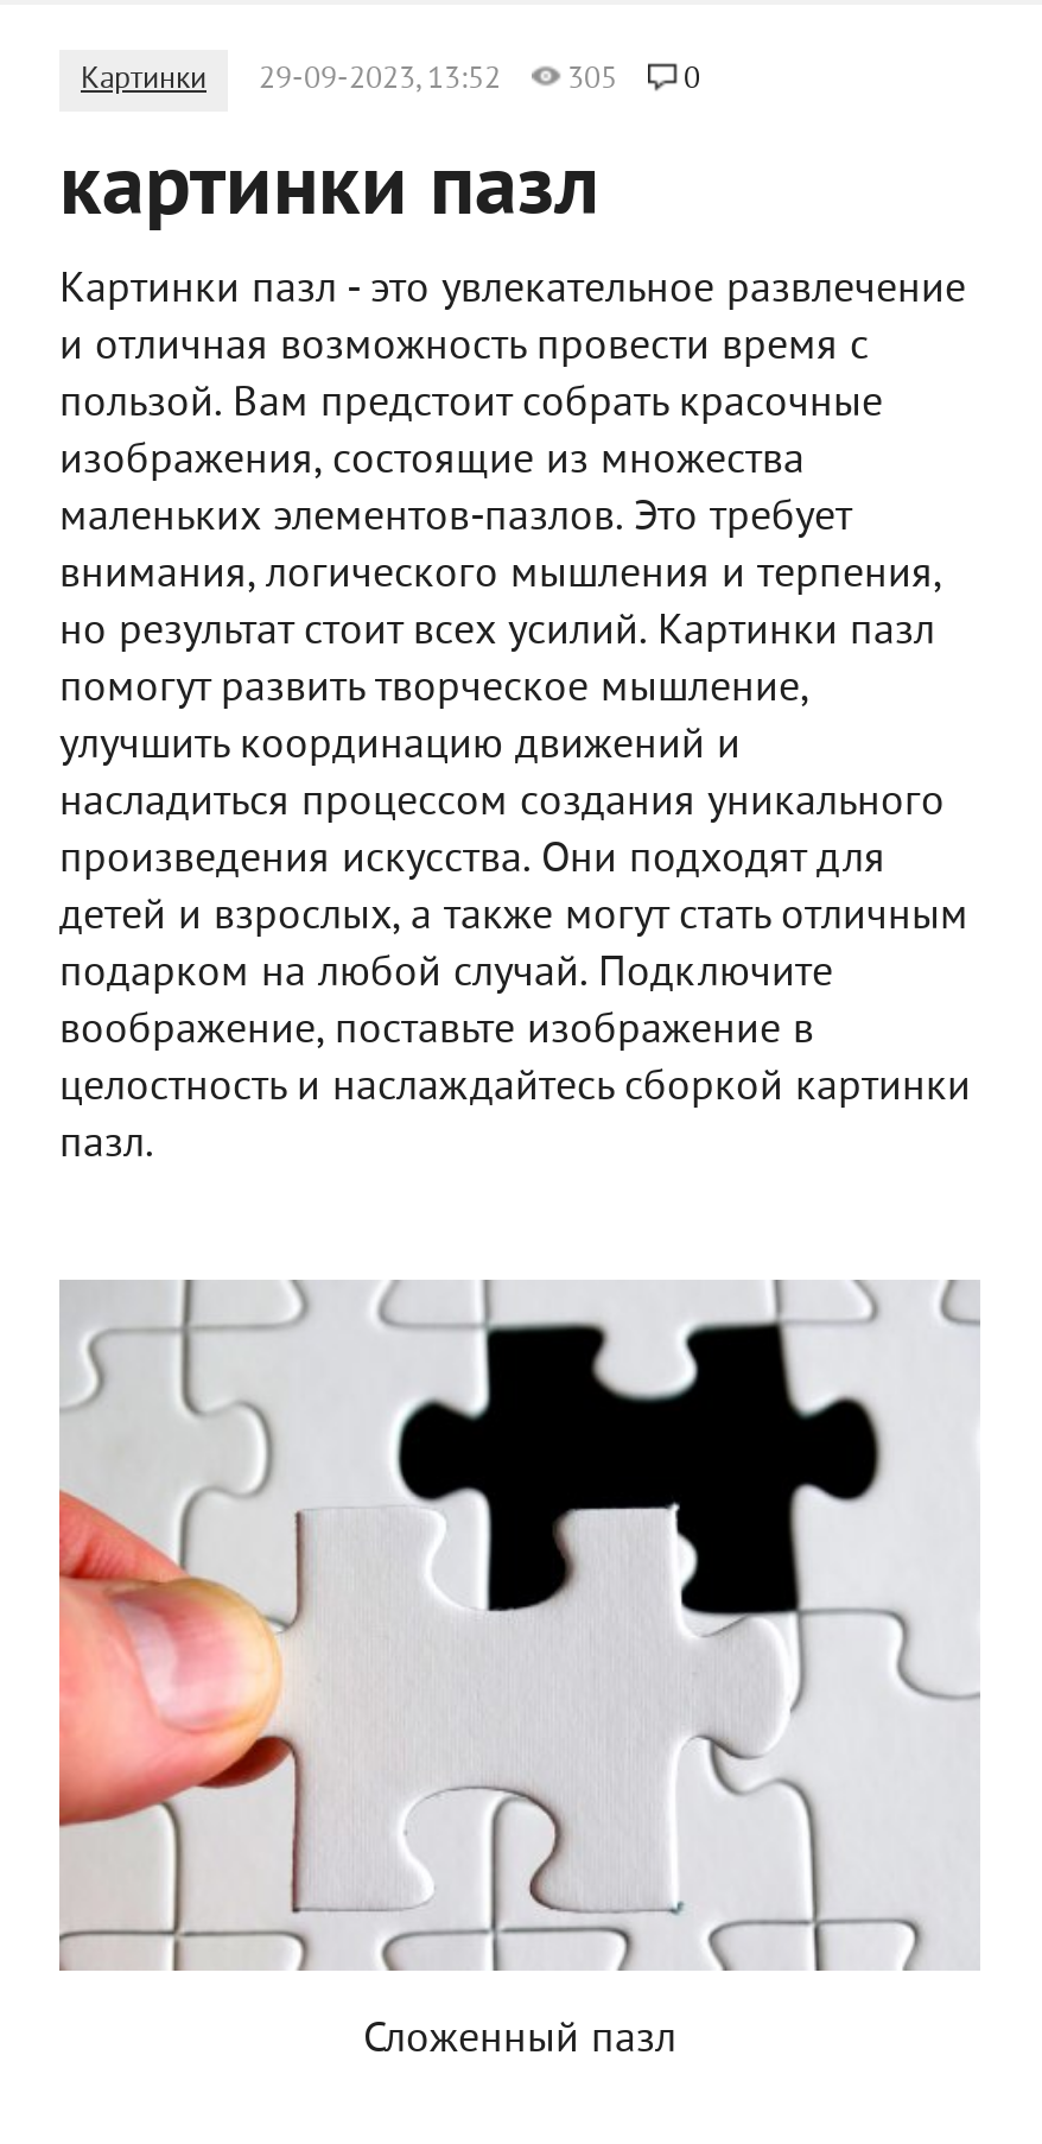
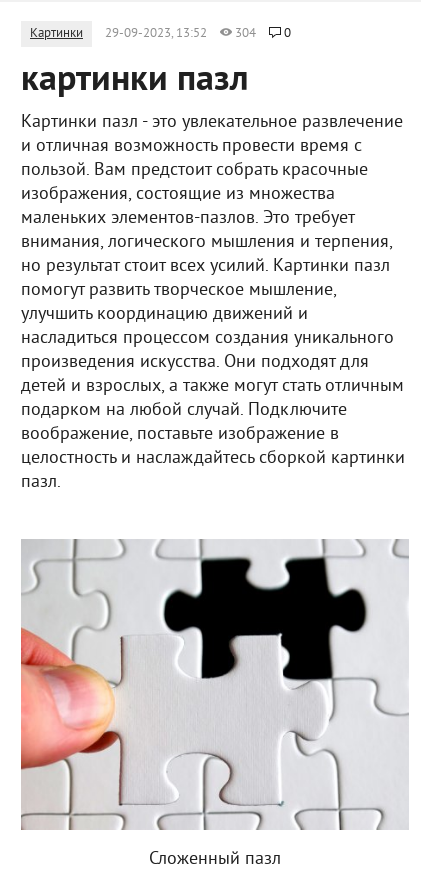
[81,62,700,100] Картинки 29-09-2023, 13:52 305 0 -> [30,26,291,42] Картинки 29-09-2023, 13:52 304 0

